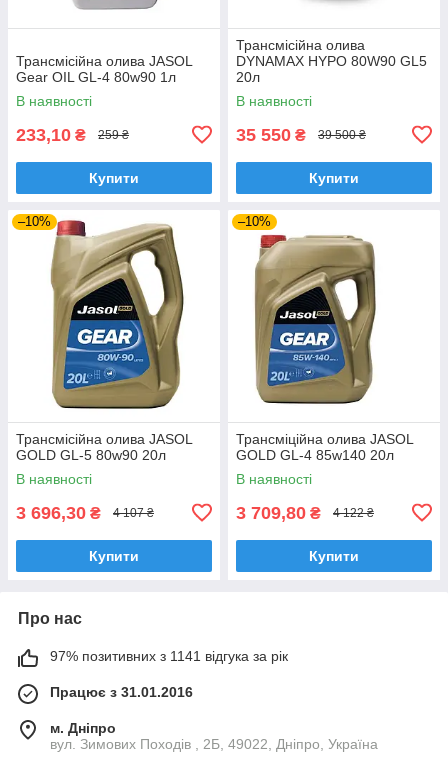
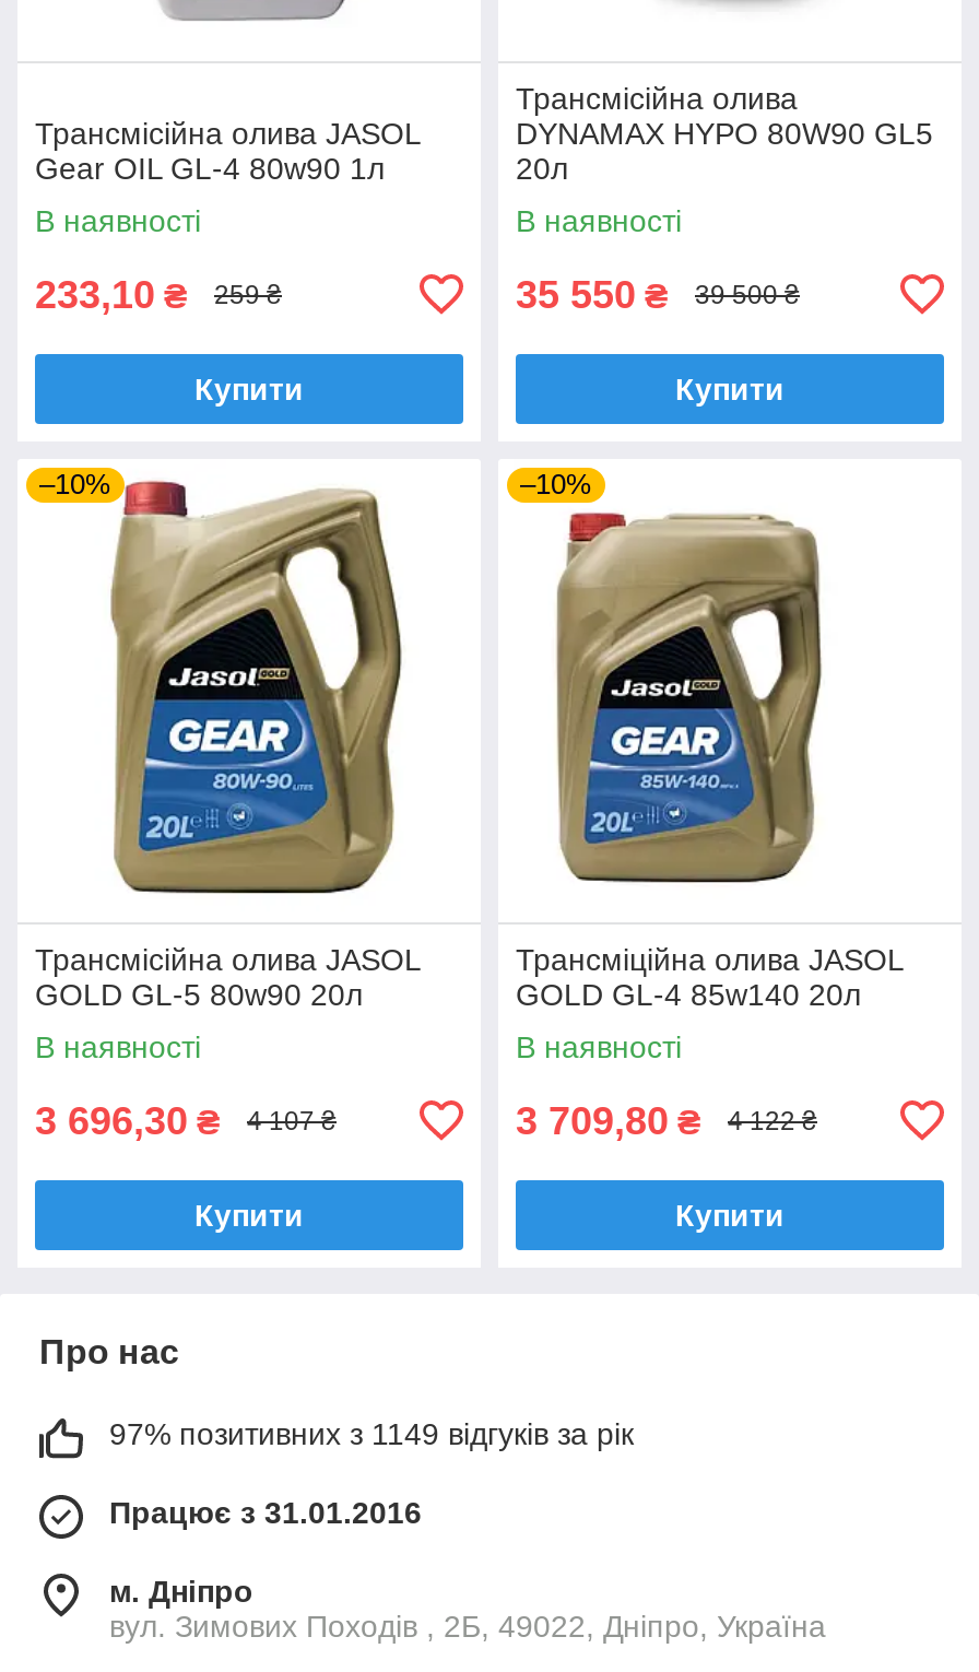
[50,648,288,664] 97% позитивних з 1141 відгука за рік -> [109,1416,634,1451] 97% позитивних з 1149 відгуків за рік

